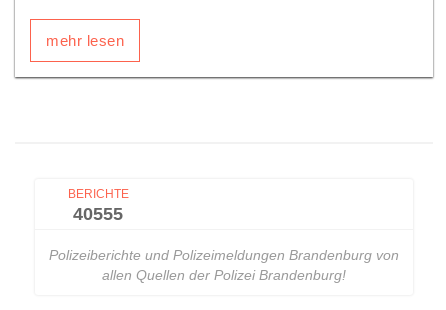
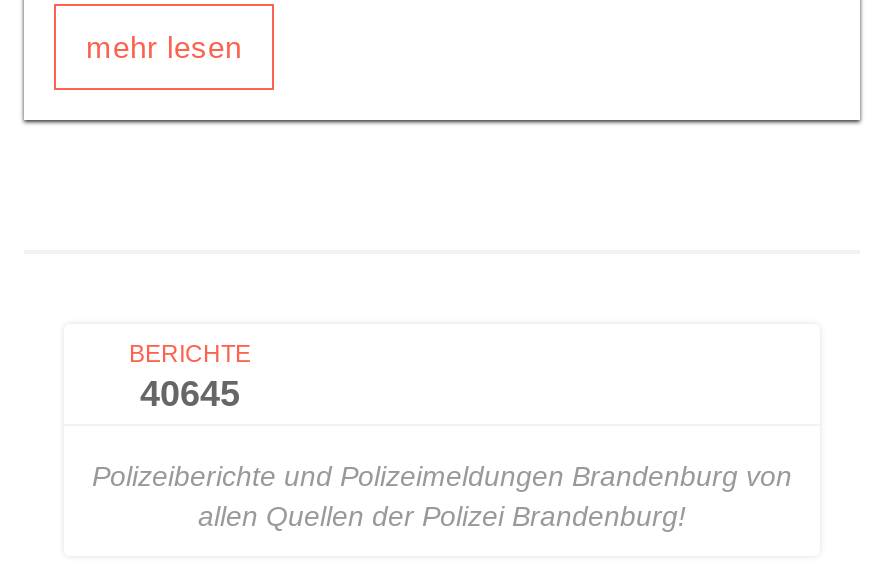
[73,204,123,224] 40555 -> [140,374,240,414] 40645

